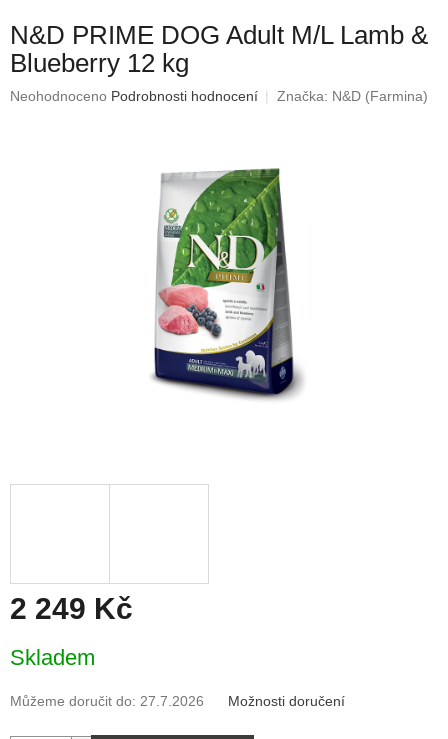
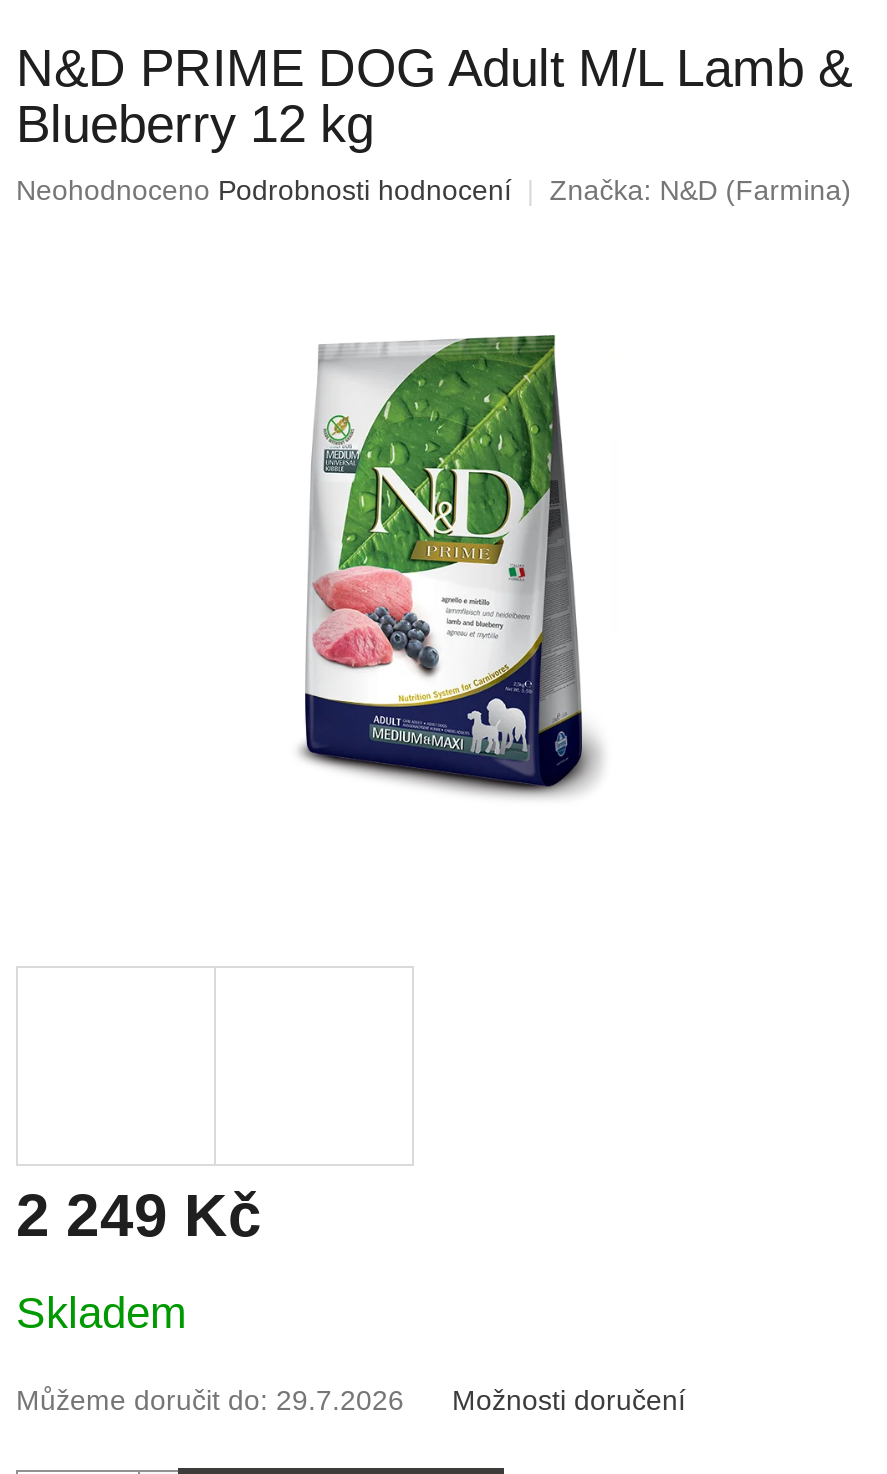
[10,693,204,709] Můžeme doručit do: 27.7.2026 -> [16,1383,404,1415] Můžeme doručit do: 29.7.2026

